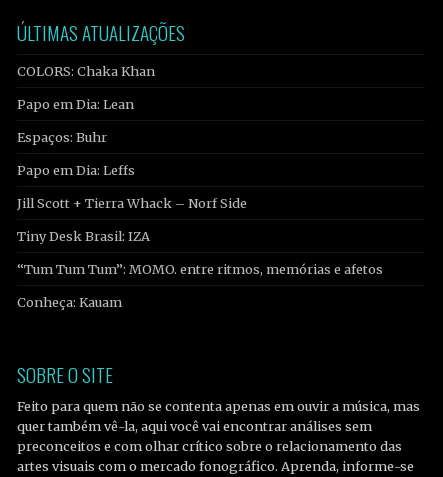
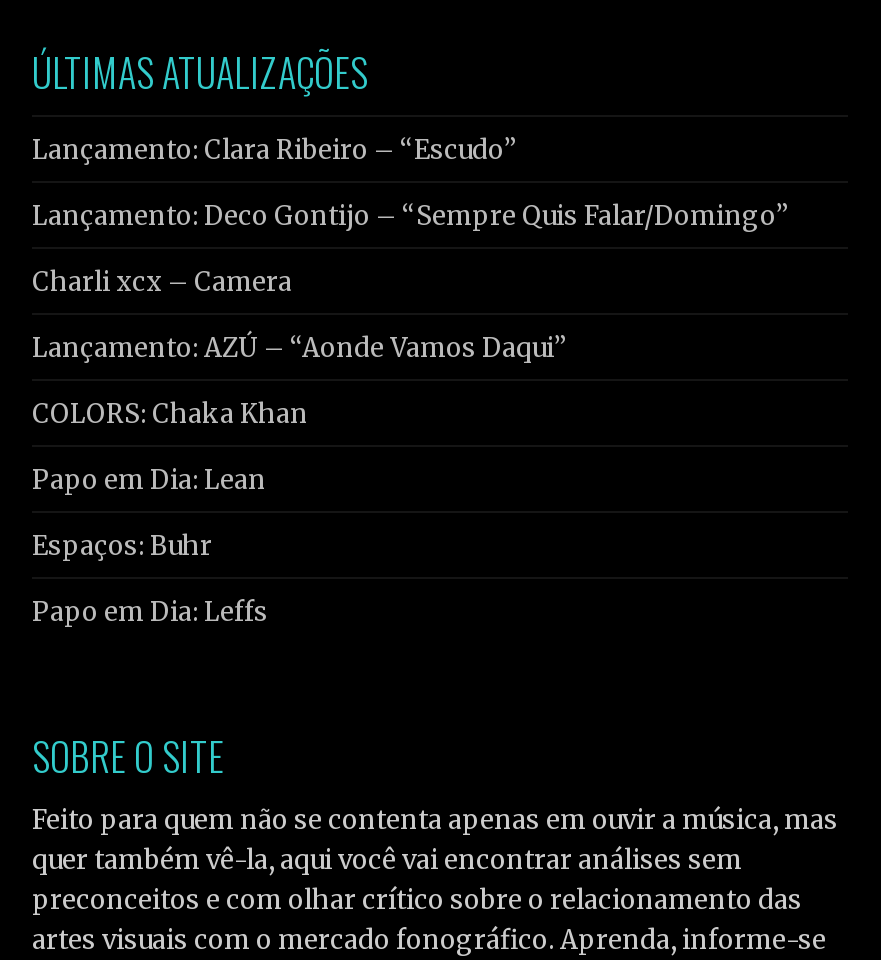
none -> [32,132,790,362] Lançamento: Clara Ribeiro – “Escudo” | Lançamento: Deco Gontijo – “Sempre Quis Falar/Domingo” | Charli xcx – Camera | Lançamento: AZÚ – “Aonde Vamos Daqui”
moved [17,63,155,178] -> [32,396,308,626]: COLORS: Chaka Khan | Papo em Dia: Lean | Espaços: Buhr | Papo em Dia: Leffs
[17,195,386,310] Jill Scott + Tierra Whack – Norf Side | Tiny Desk Brasil: IZA | “Tum Tum Tum”: MOMO. entre ritmos, memórias e afetos | Conheça: Kauam -> none

